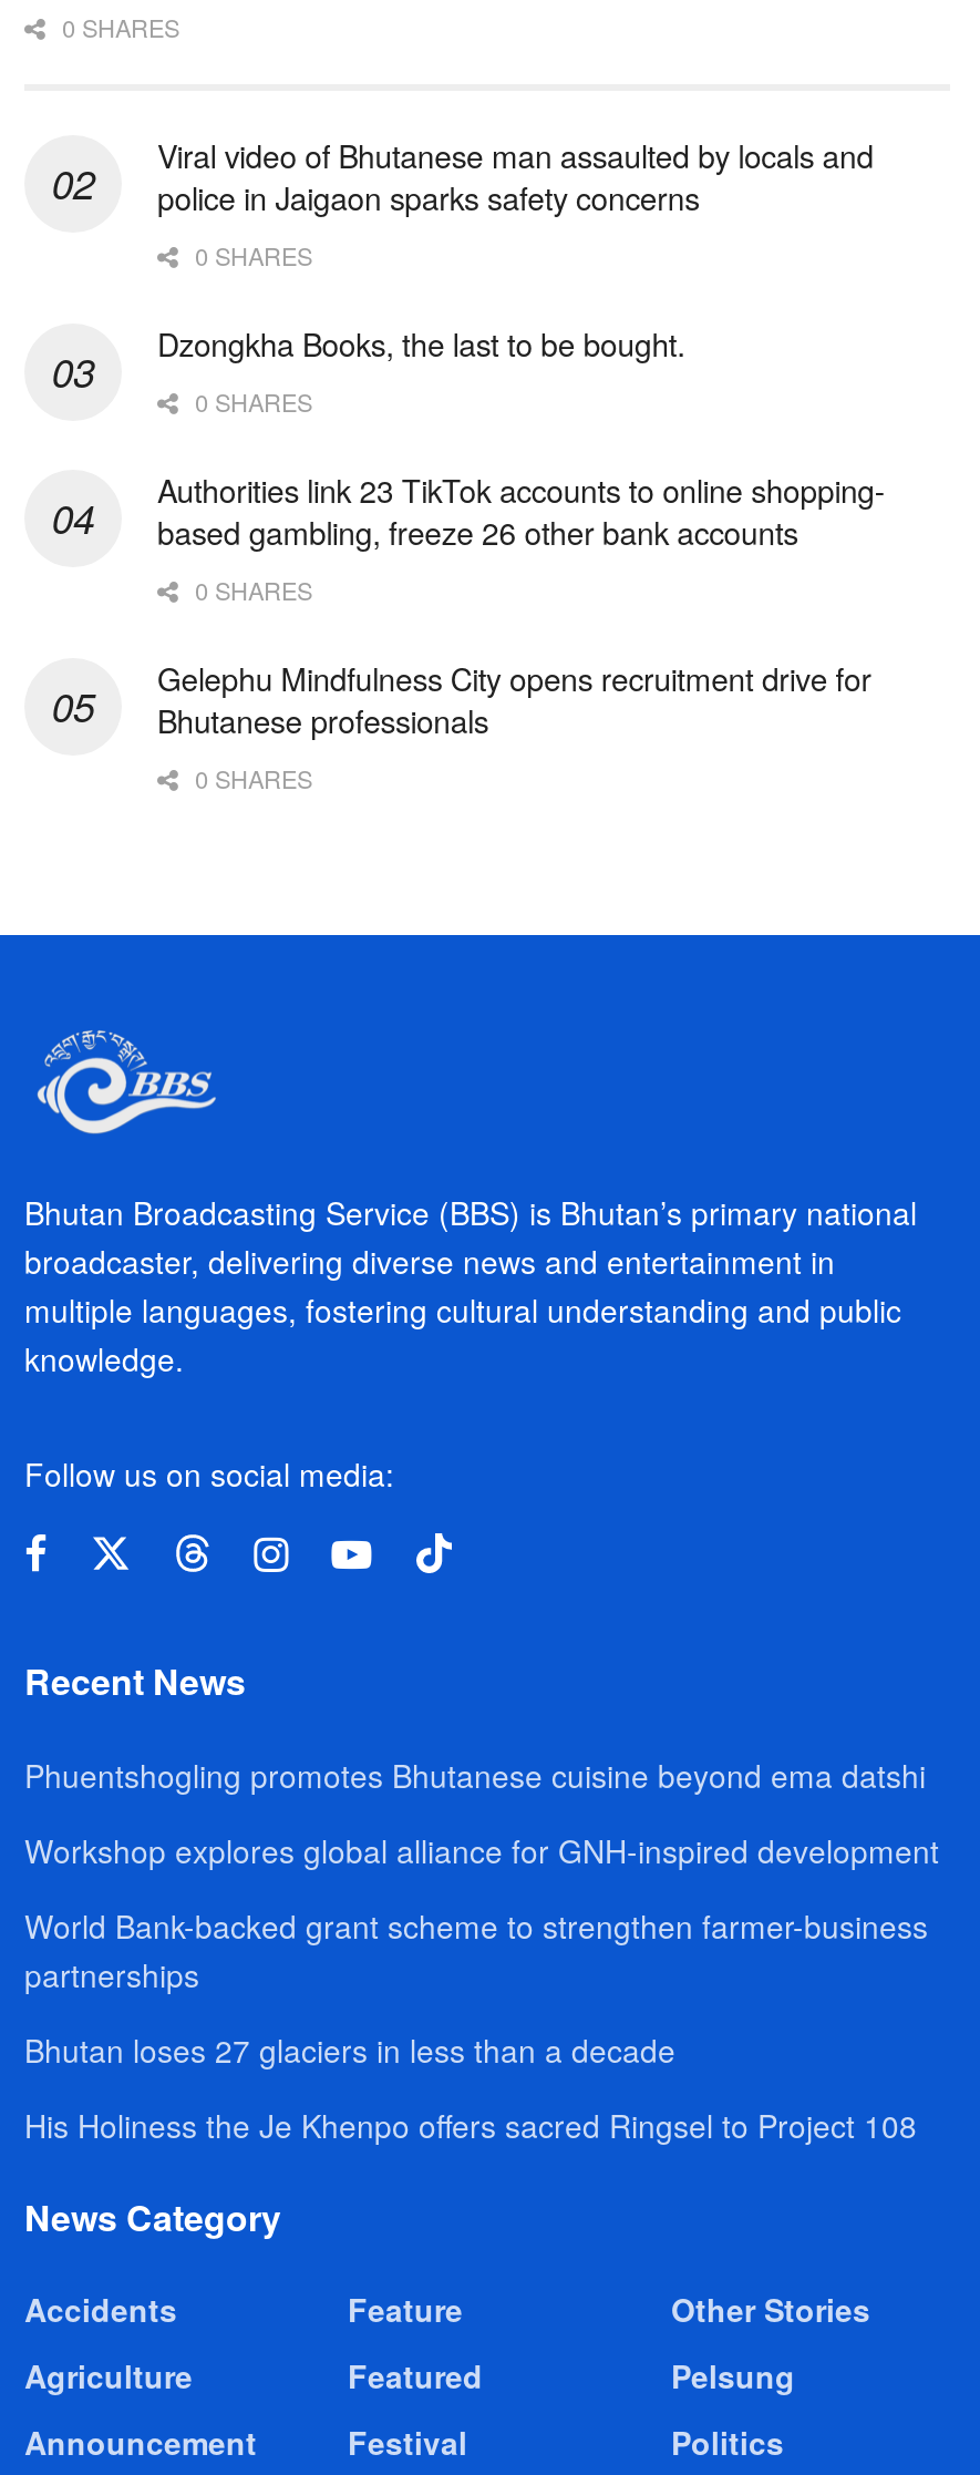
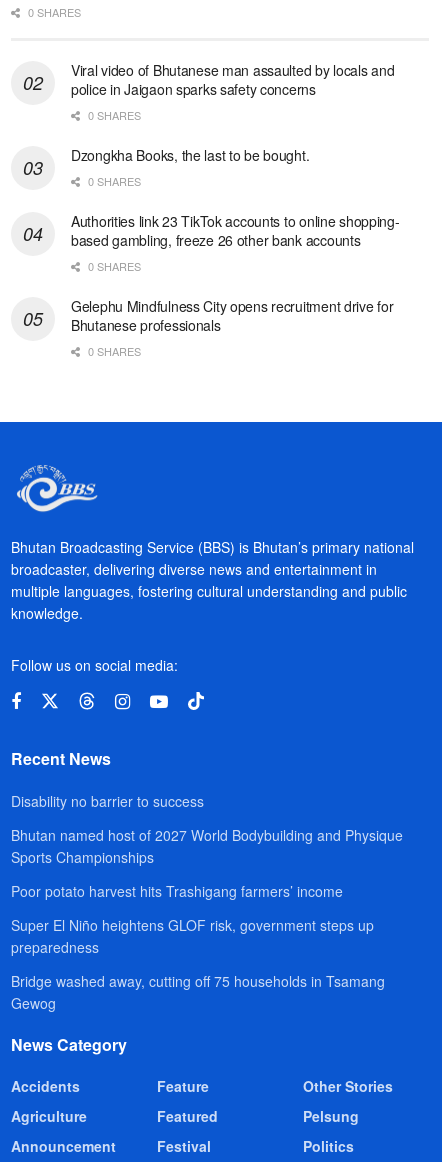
[24,1753,926,1798] Phuentshogling promotes Bhutanese cuisine beyond ema datshi -> [11,791,204,811] Disability no barrier to success
[24,1829,939,1873] Workshop explores global alliance for GNH-inspired development -> [11,825,403,867] Bhutan named host of 2027 World Bodybuilding and Physique | Sports Championships
[24,1904,928,1997] World Bank-backed grant scheme to strengthen farmer-business | partnerships -> [11,881,343,901] Poor potato harvest hits Trashigang farmers’ income
[24,2028,675,2072] Bhutan loses 27 glaciers in less than a decade -> [11,915,374,957] Super El Niño heightens GLOF risk, government steps up | preparedness
[24,2103,917,2148] His Holiness the Je Khenpo offers sacred Ringsel to Project 108 -> [11,971,385,1013] Bridge washed away, cutting off 75 households in Tsamang | Gewog

